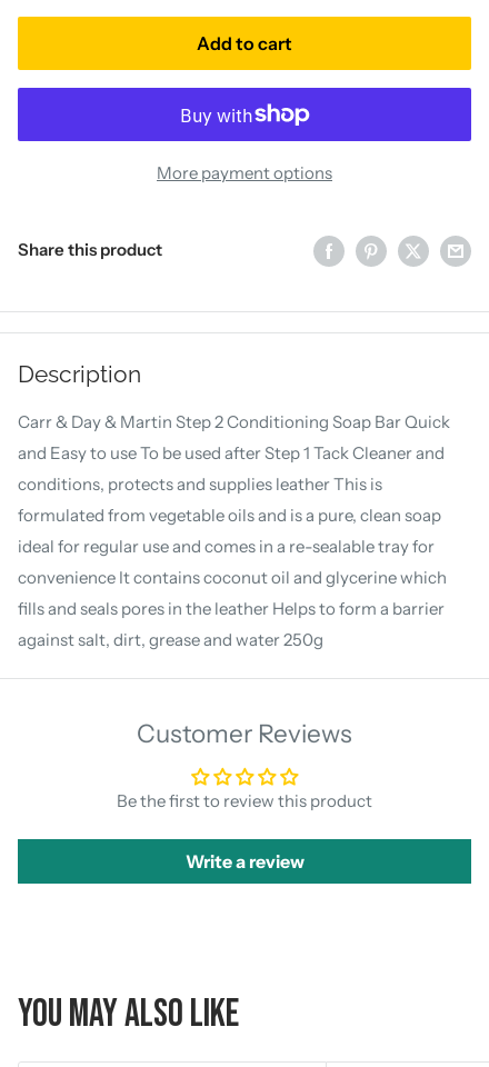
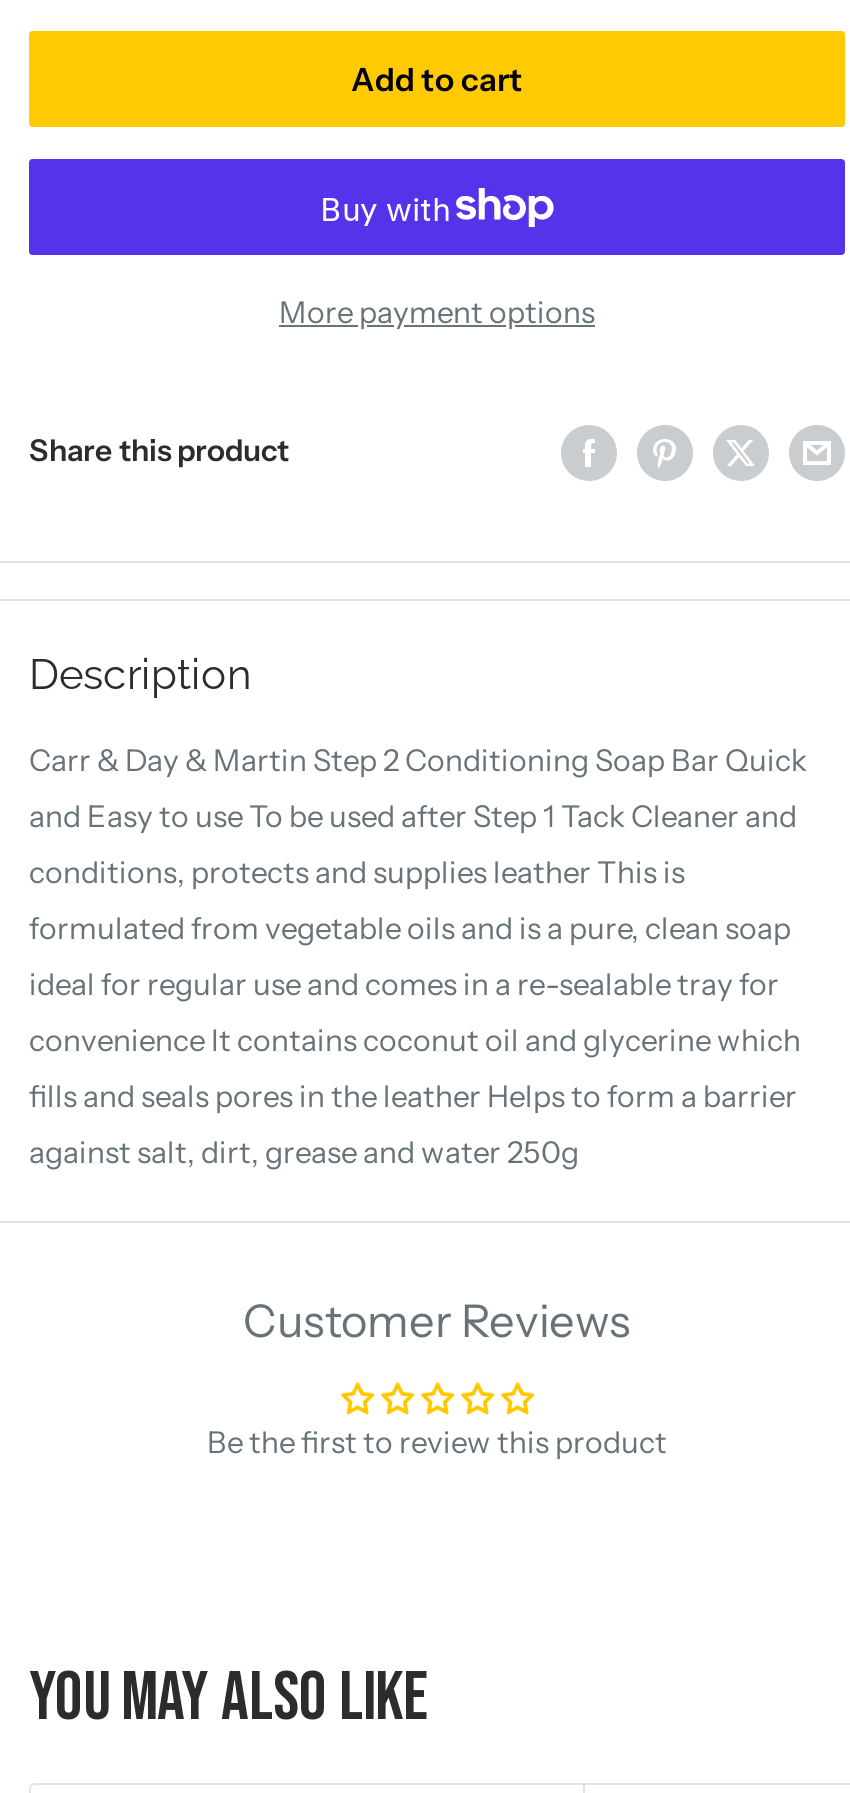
[185,850,304,873] Write a review -> none

